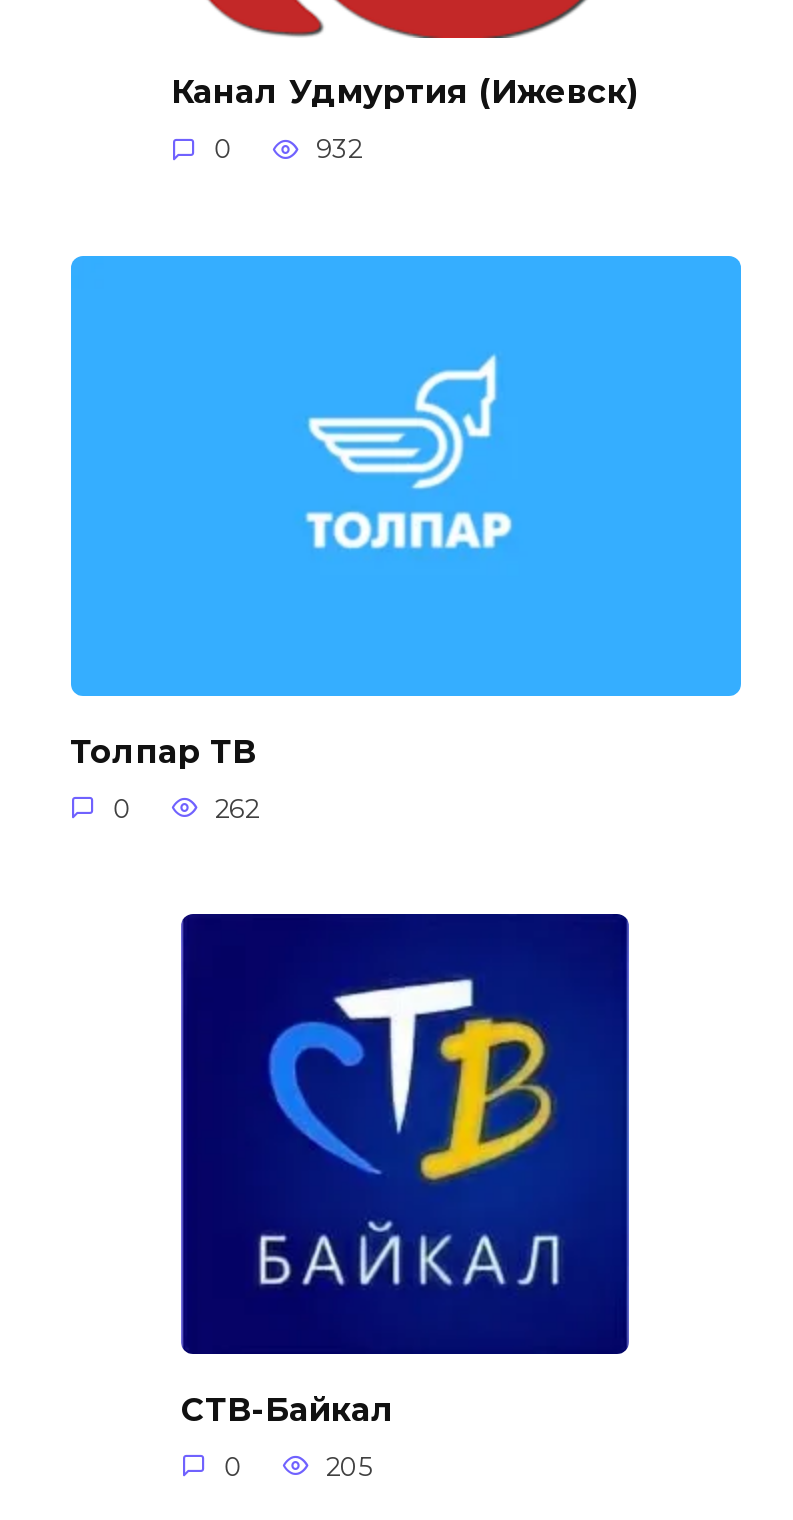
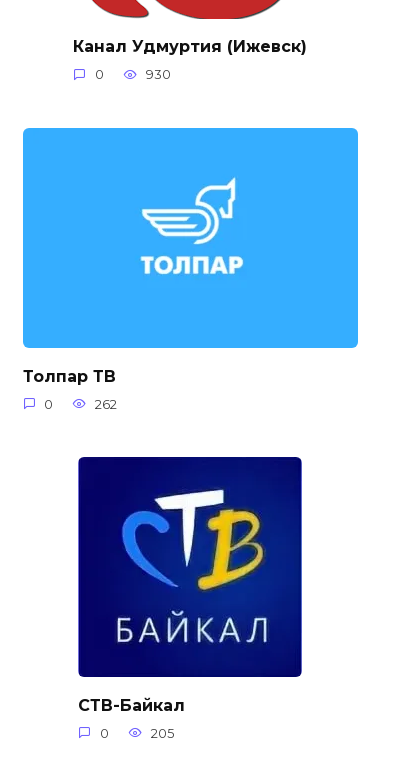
[316,135,362,165] 932 -> [145,67,170,82] 930

